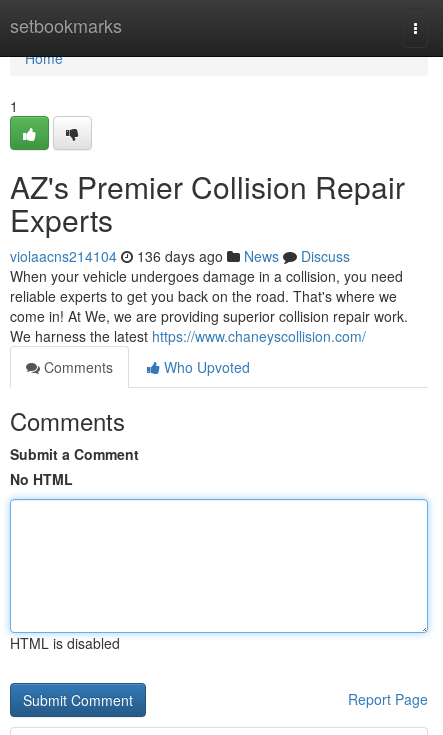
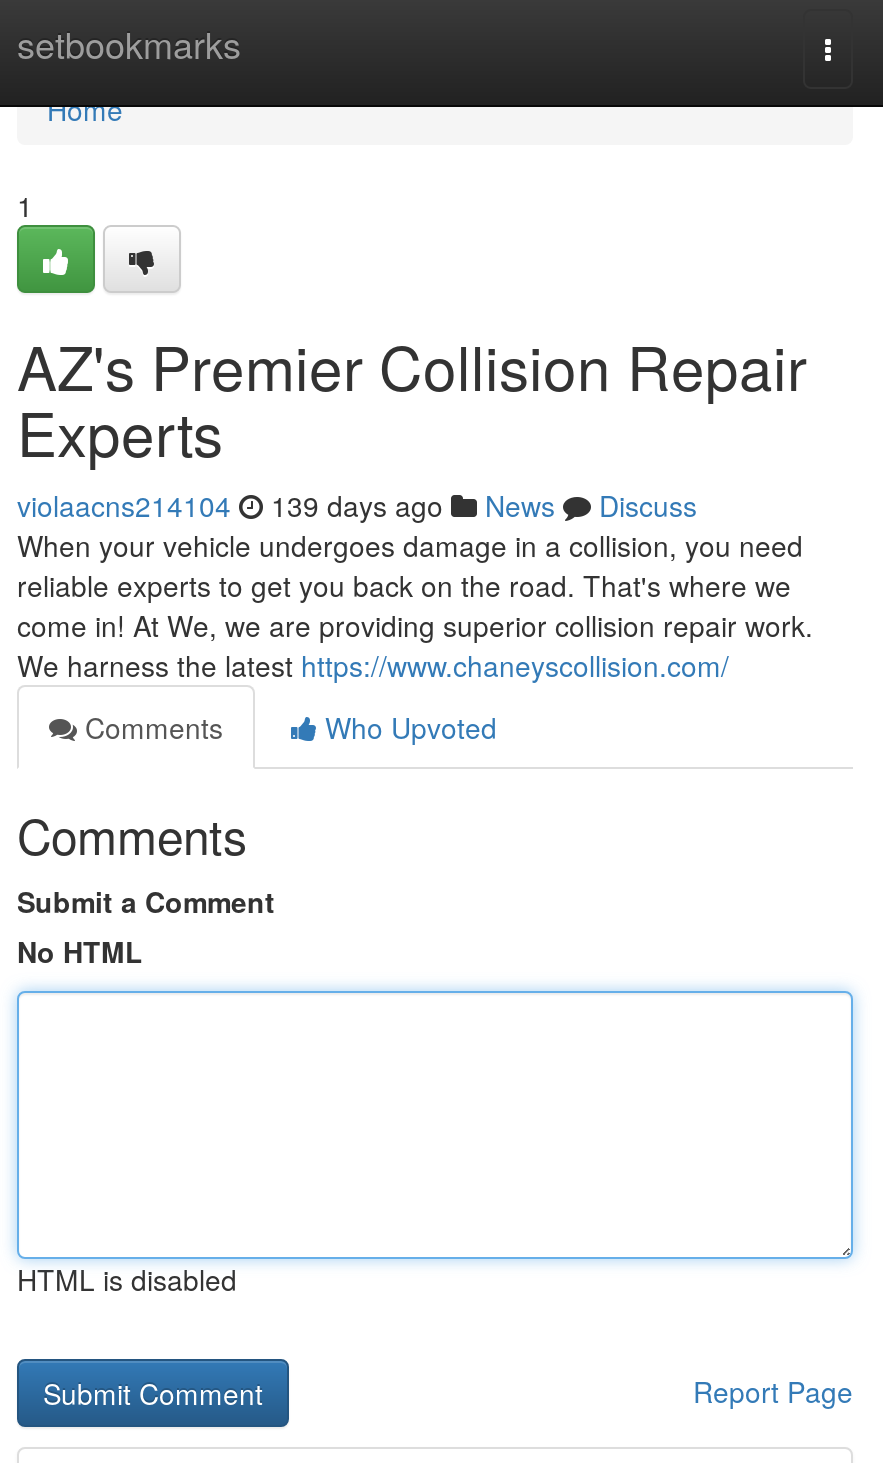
[10,246,350,266] violaacns214104 136 days ago News Discuss -> [17,485,697,525] violaacns214104 139 days ago News Discuss

